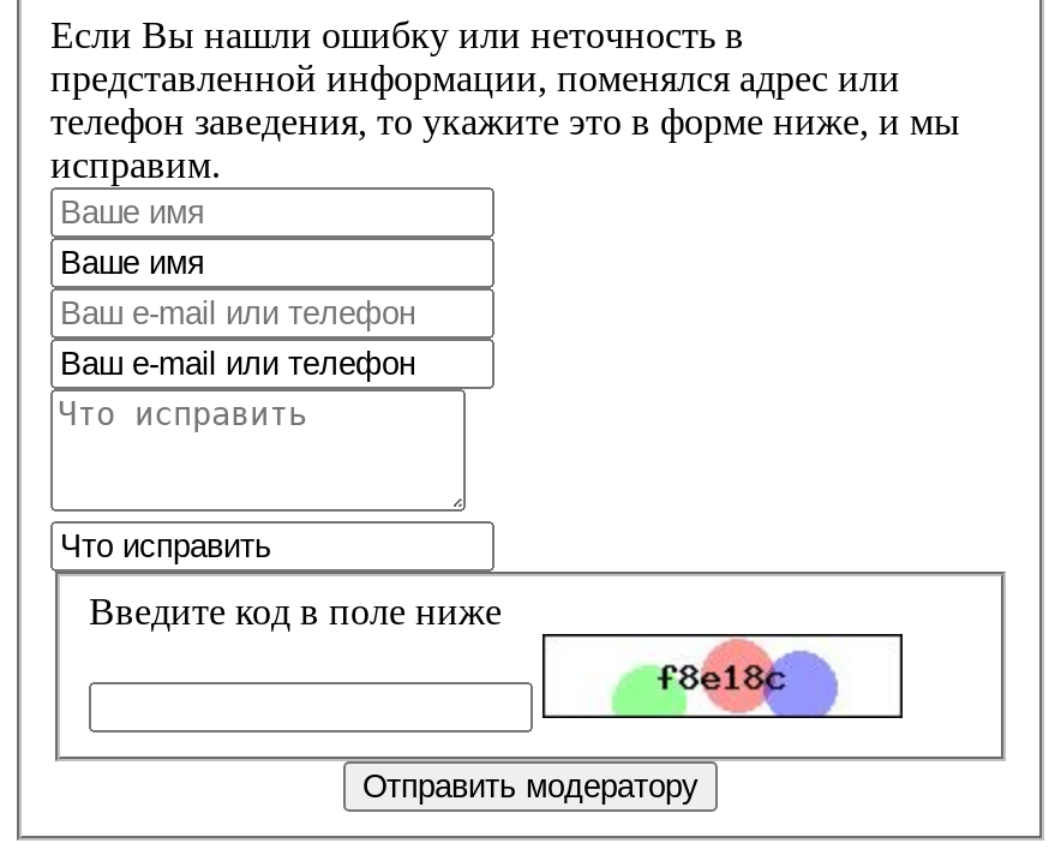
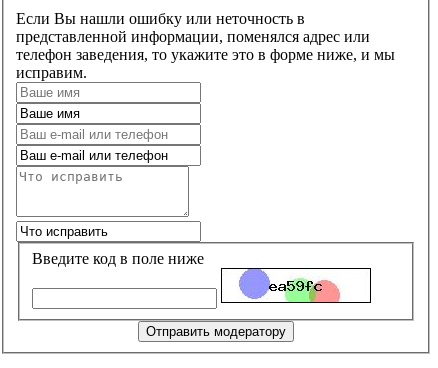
[586,634,840,721] [image] -> [238,268,344,304] [image]

